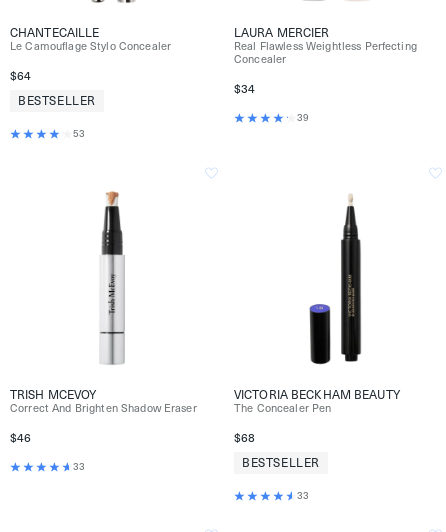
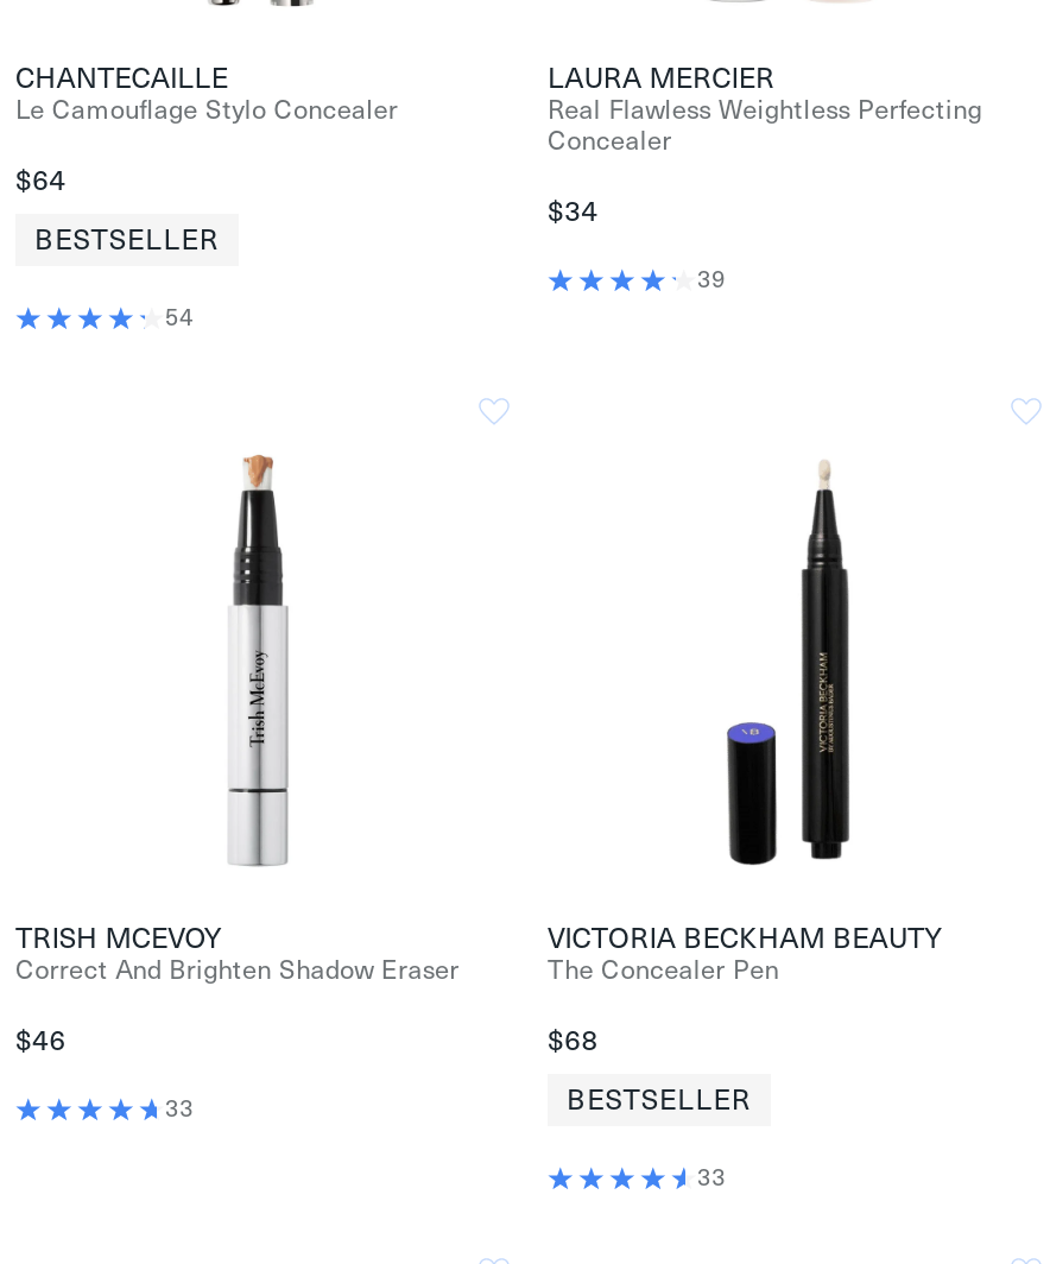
[73,127,85,140] 53 -> [165,302,194,333] 54

